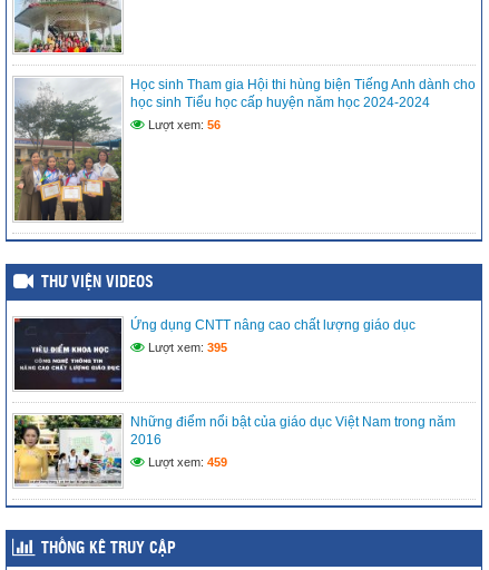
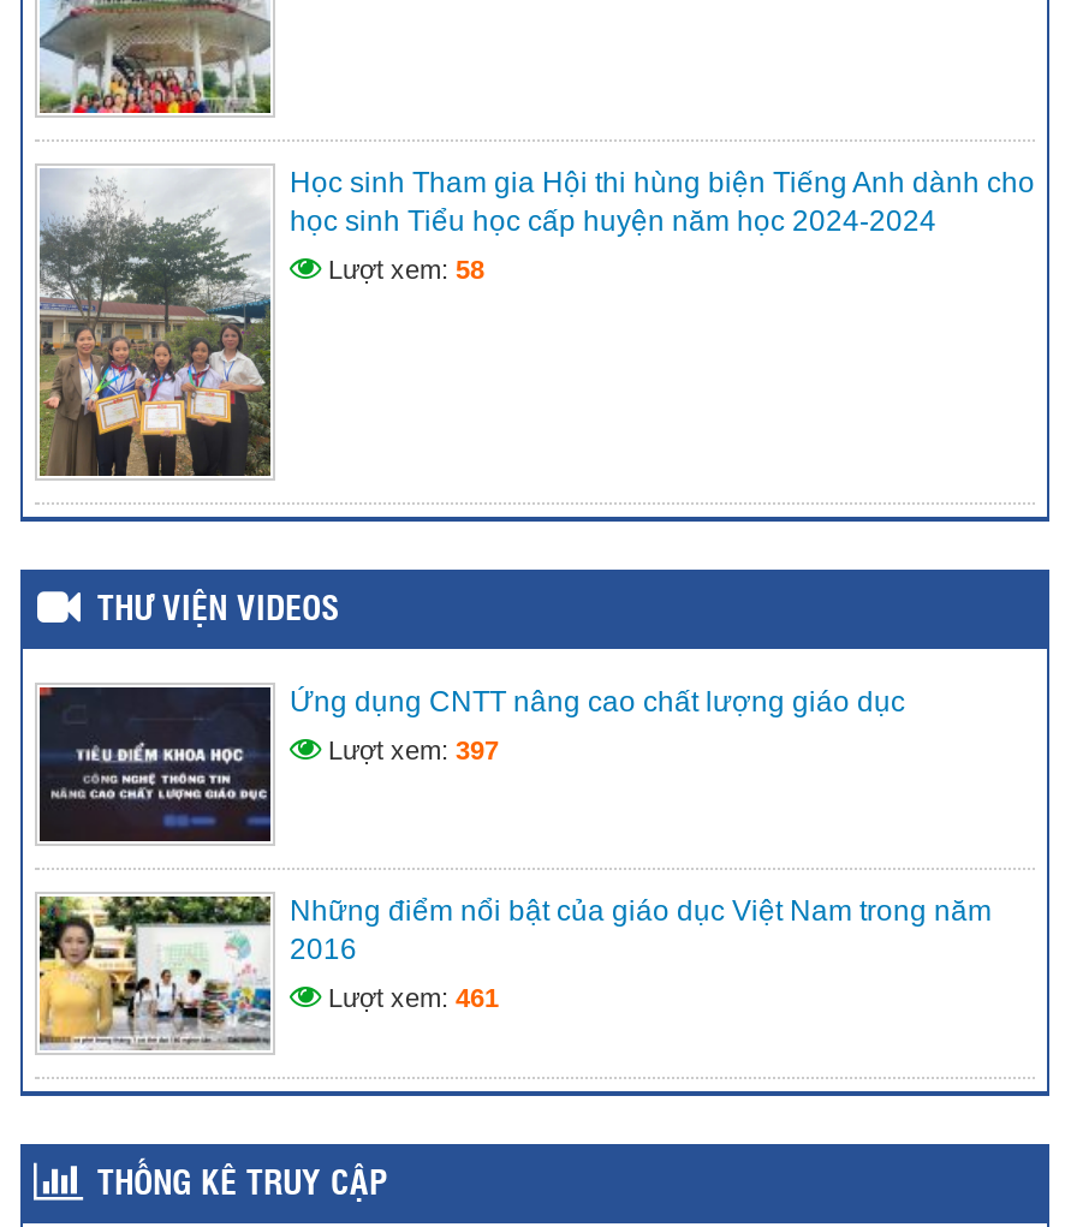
[145,118,221,131] Lượt xem: 56 -> [321,255,484,283] Lượt xem: 58
[145,341,227,354] Lượt xem: 395 -> [321,735,499,764] Lượt xem: 397
[145,455,227,469] Lượt xem: 459 -> [321,983,499,1012] Lượt xem: 461

